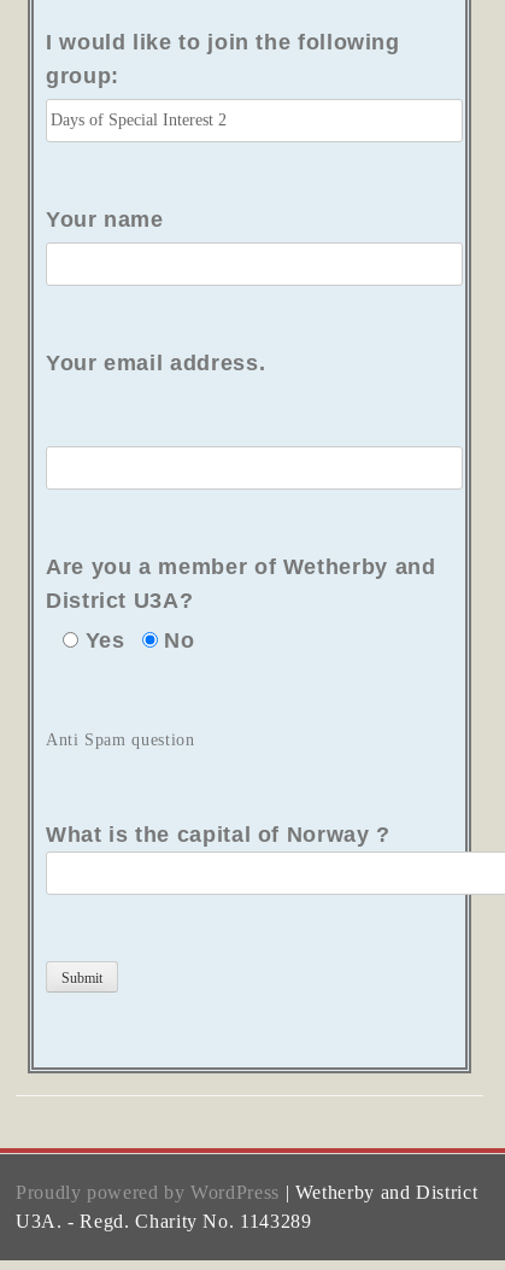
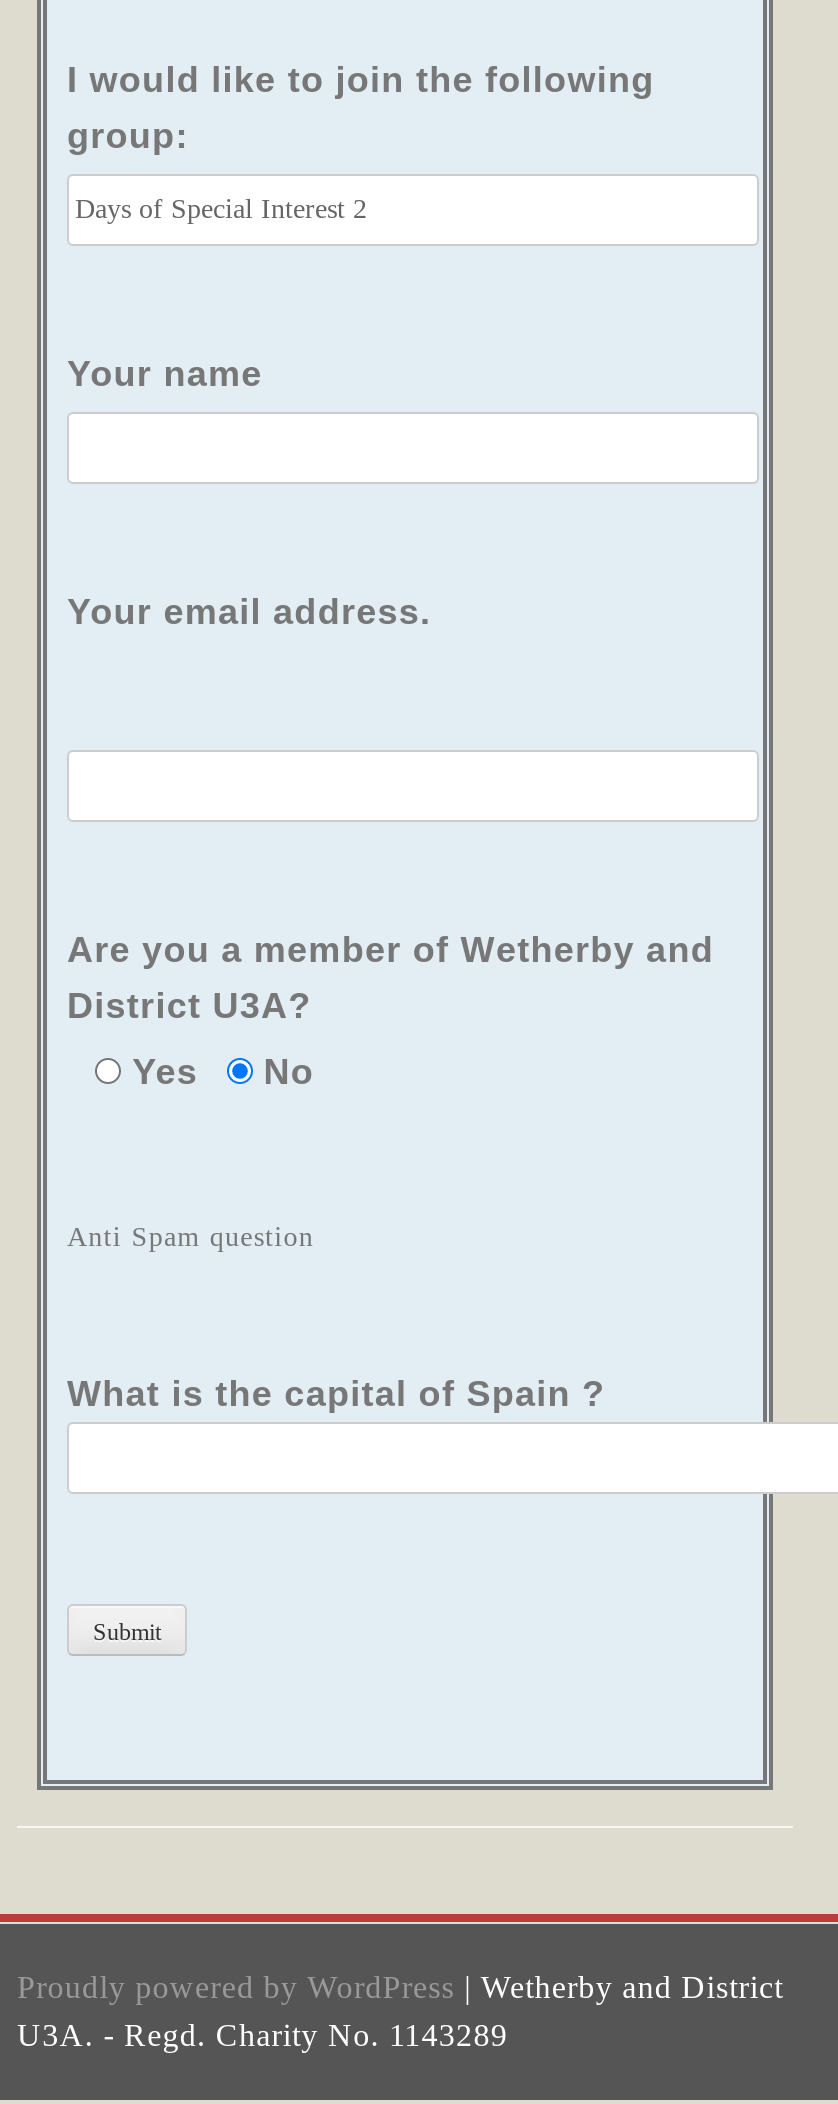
[46,823,390,847] What is the capital of Norway ? -> [67,1374,605,1414] What is the capital of Spain ?

